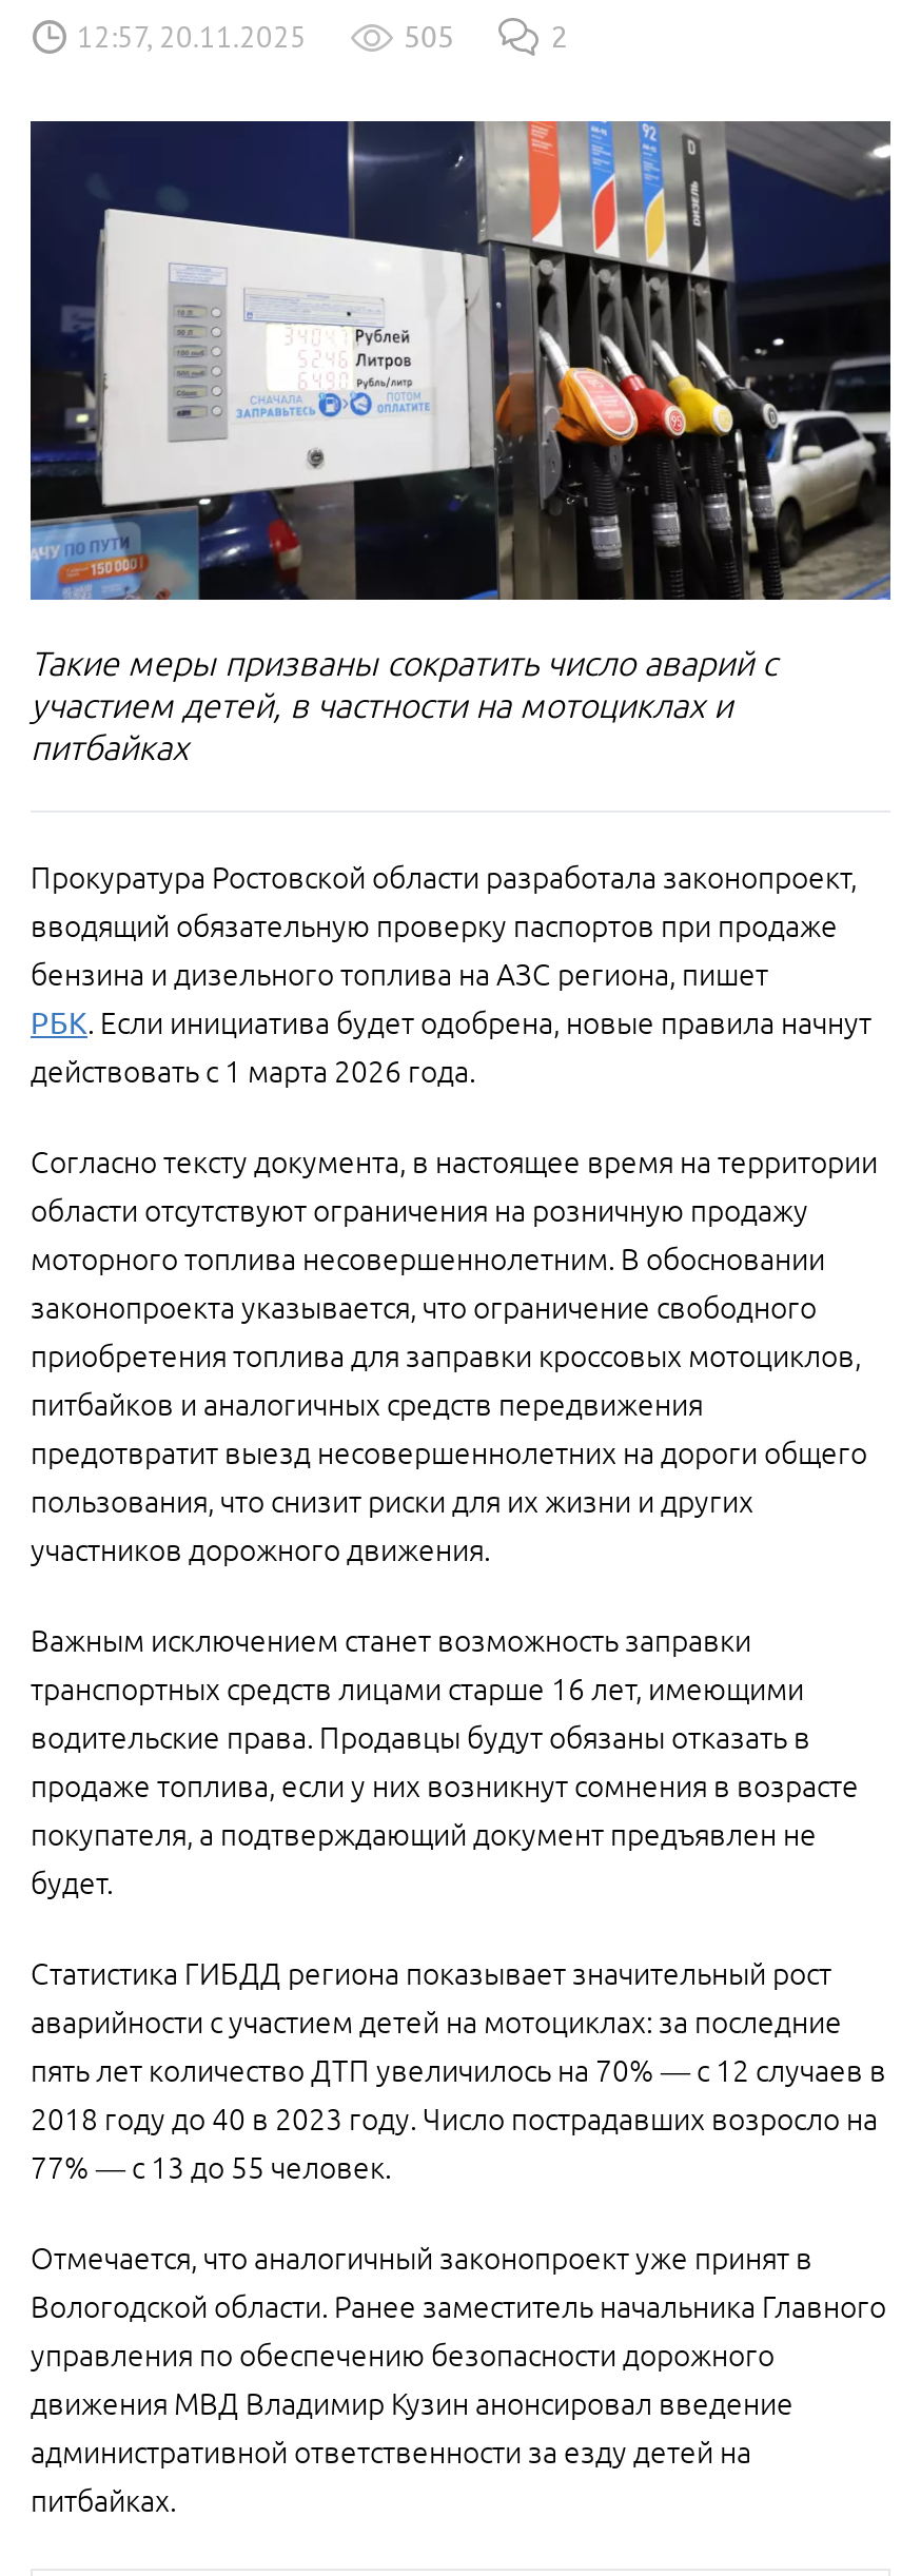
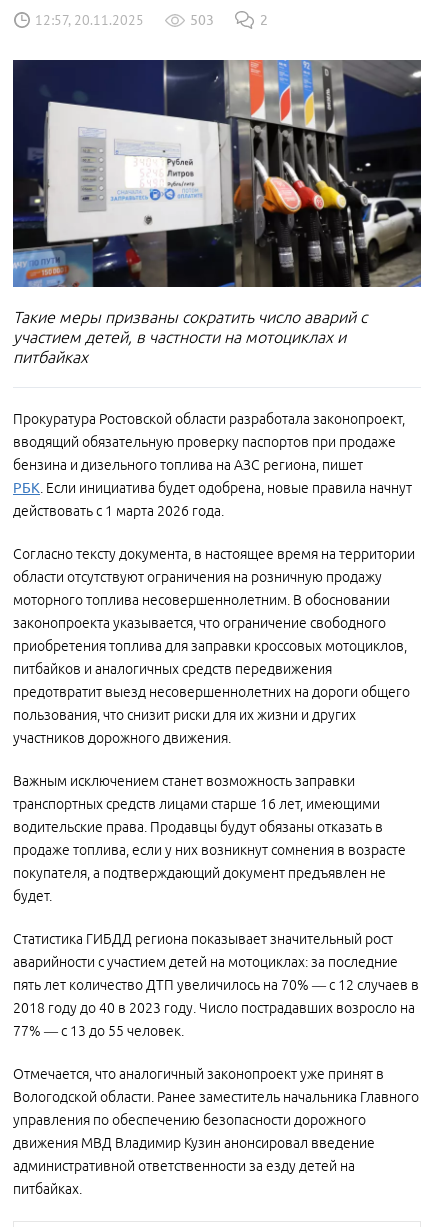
[404,20,454,54] 505 -> [190,12,214,28] 503

